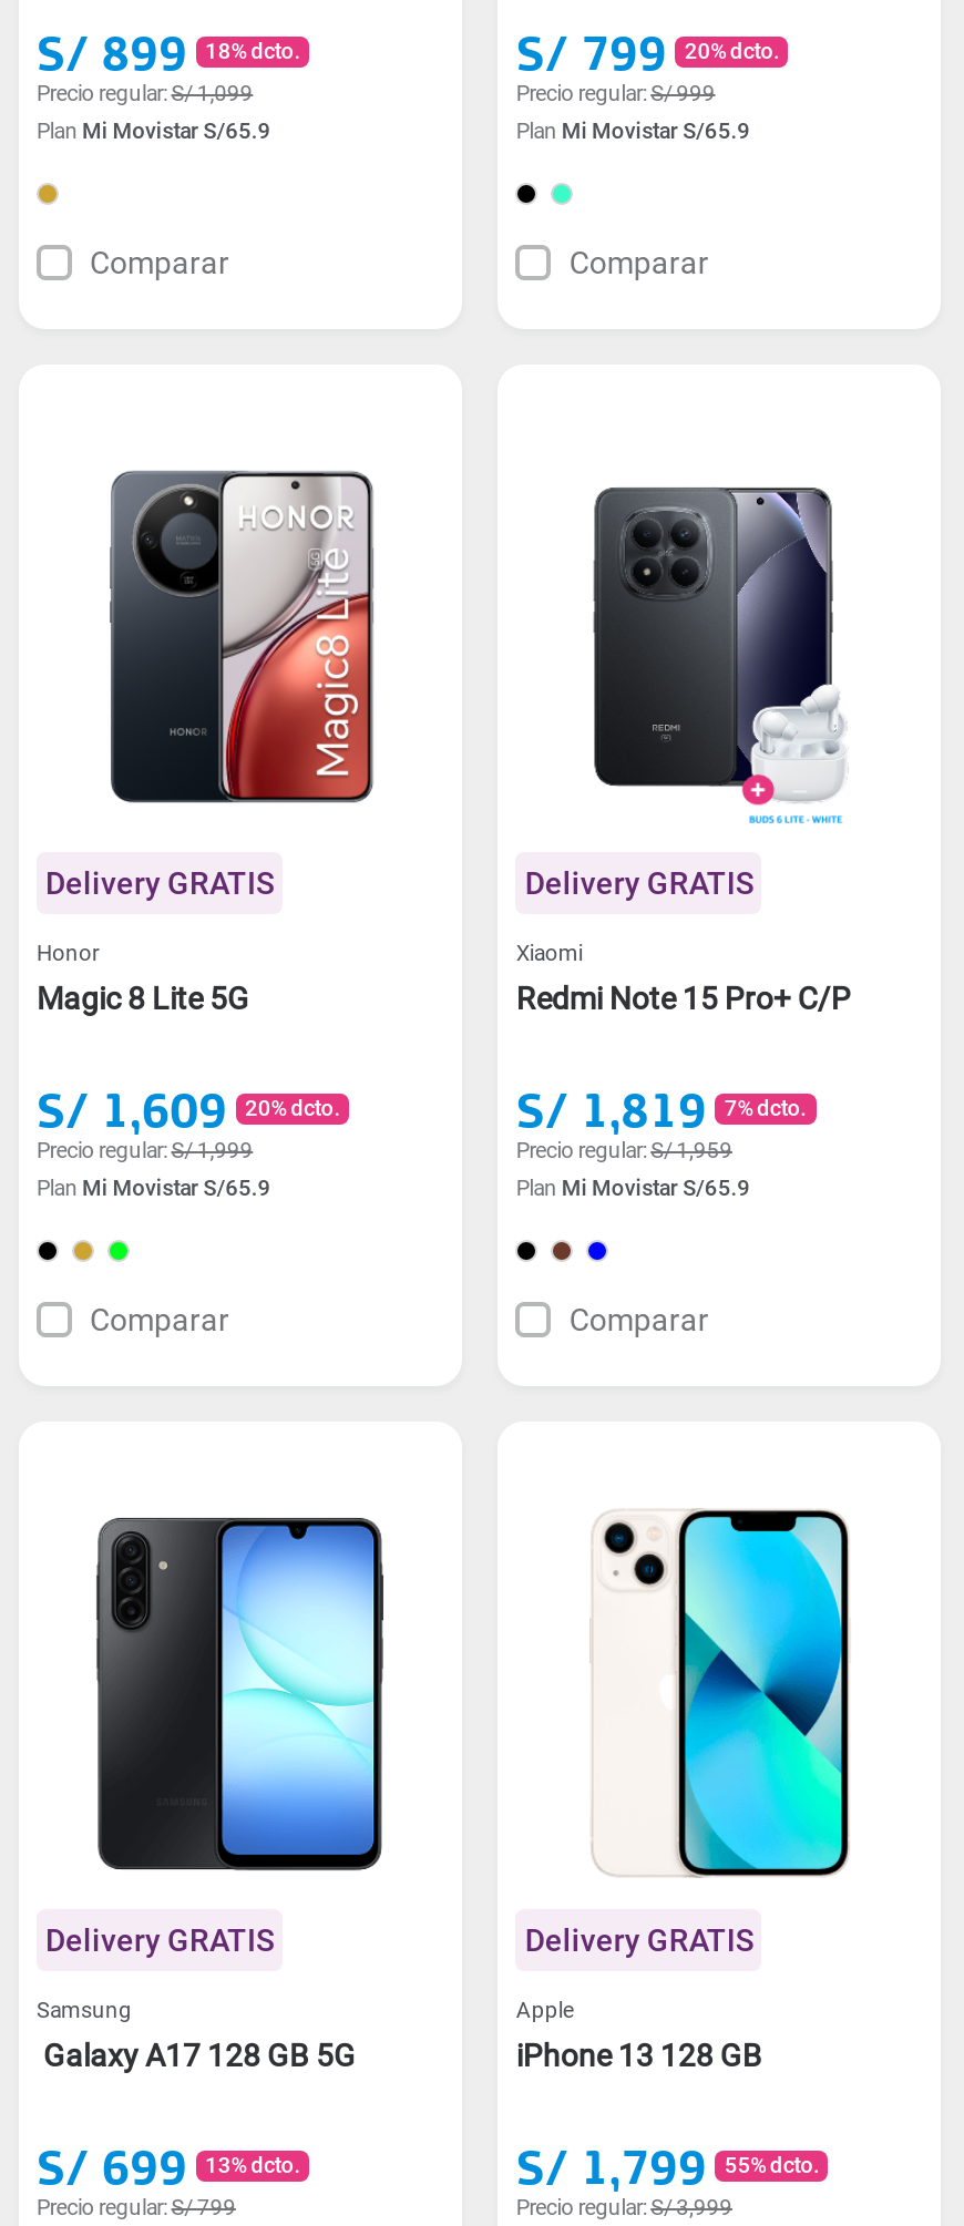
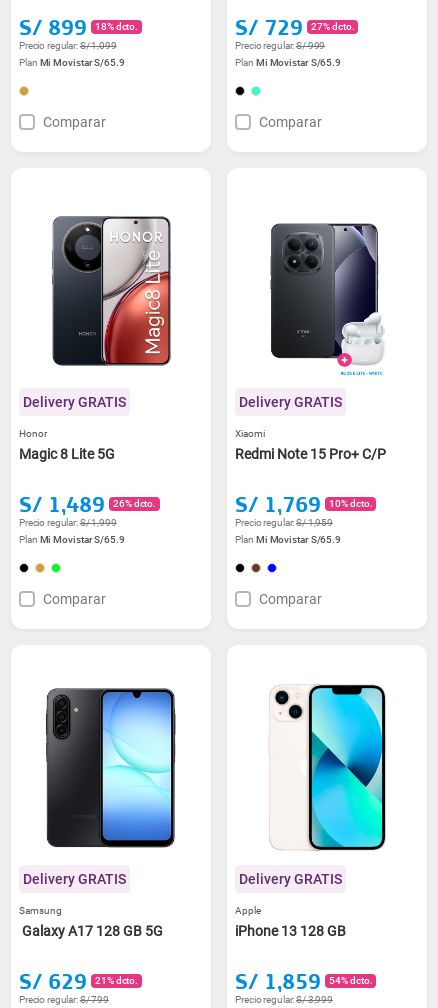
[516,21,667,83] S/ 799 -> [235,13,303,41] S/ 729
[684,39,780,63] 20% dcto. -> [311,21,354,32] 27% dcto.
[37,1078,227,1140] S/ 1,609 -> [19,490,105,518] S/ 1,489
[516,1078,706,1140] S/ 1,819 -> [235,490,321,518] S/ 1,769
[245,1096,340,1120] 20% dcto. -> [113,498,156,509] 26% dcto.
[724,1096,807,1120] 7% dcto. -> [329,498,372,509] 10% dcto.
[37,2135,187,2197] S/ 699 -> [19,967,87,995] S/ 629
[516,2135,706,2197] S/ 1,799 -> [235,967,321,995] S/ 1,859
[205,2153,301,2177] 13% dcto. -> [95,975,138,986] 21% dcto.
[724,2153,820,2177] 55% dcto. -> [329,975,372,986] 54% dcto.

